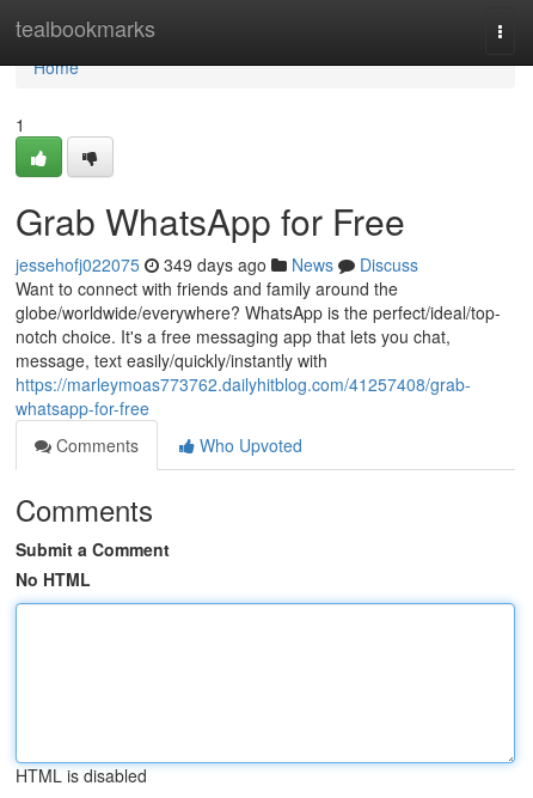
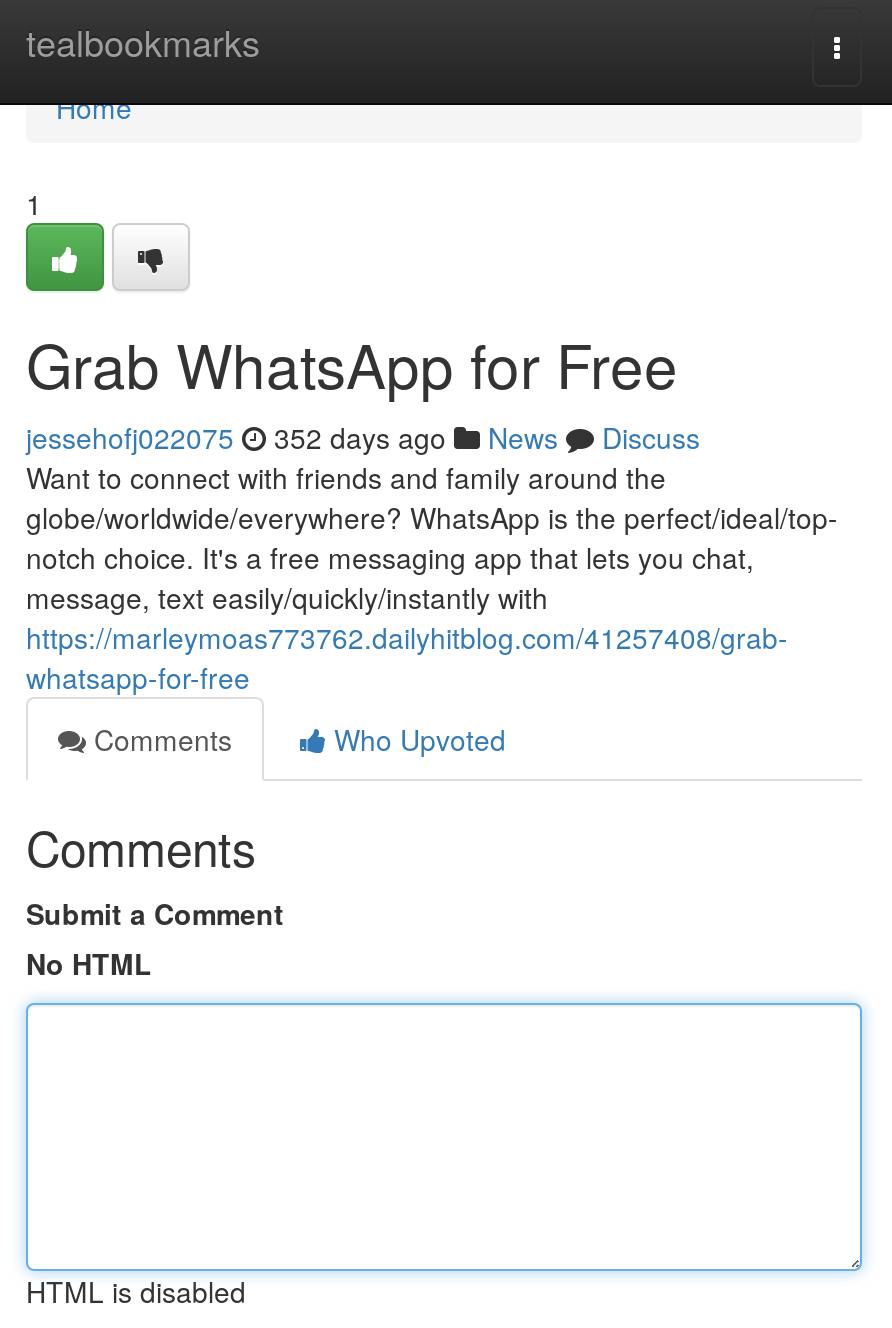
[16,252,418,276] jessehofj022075 349 days ago News Discuss -> [26,417,700,457] jessehofj022075 352 days ago News Discuss

